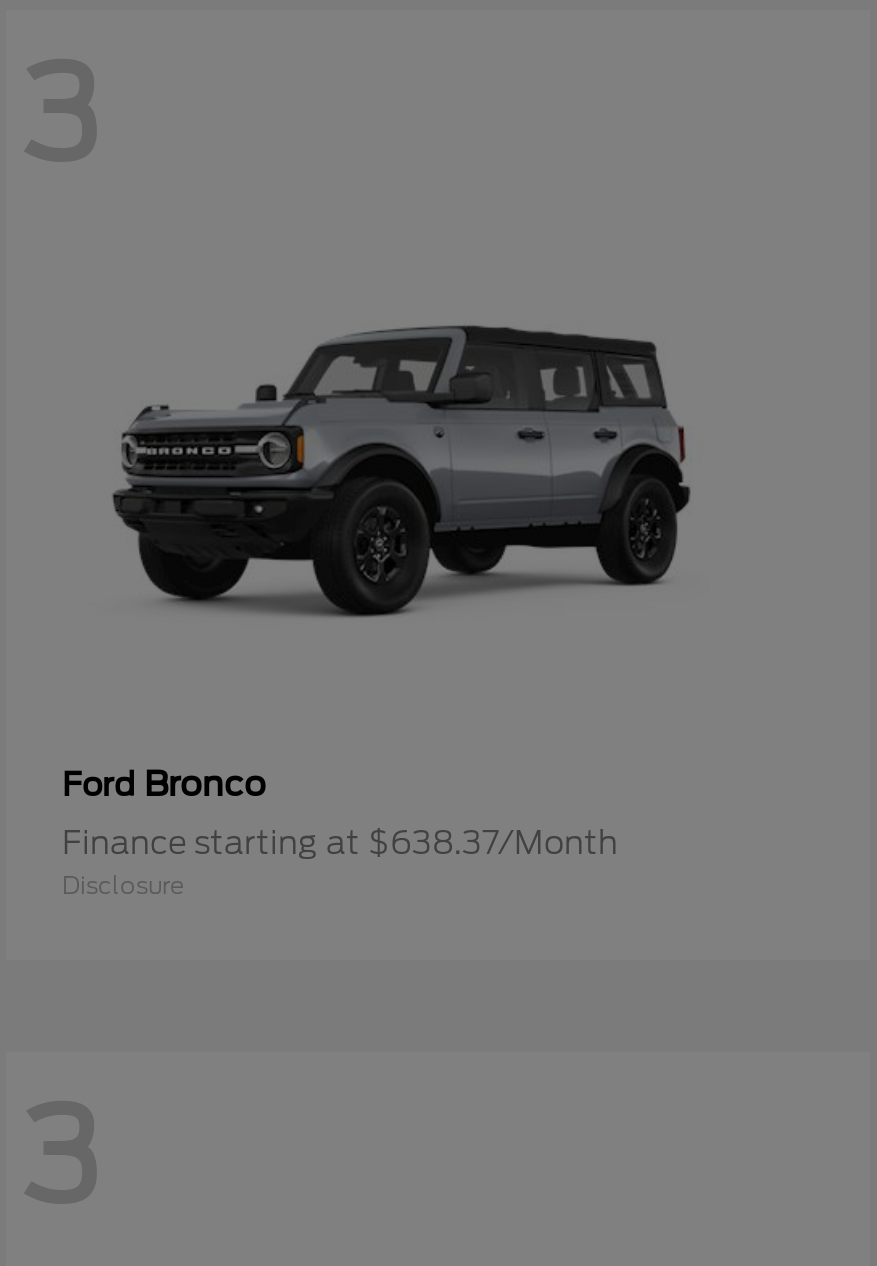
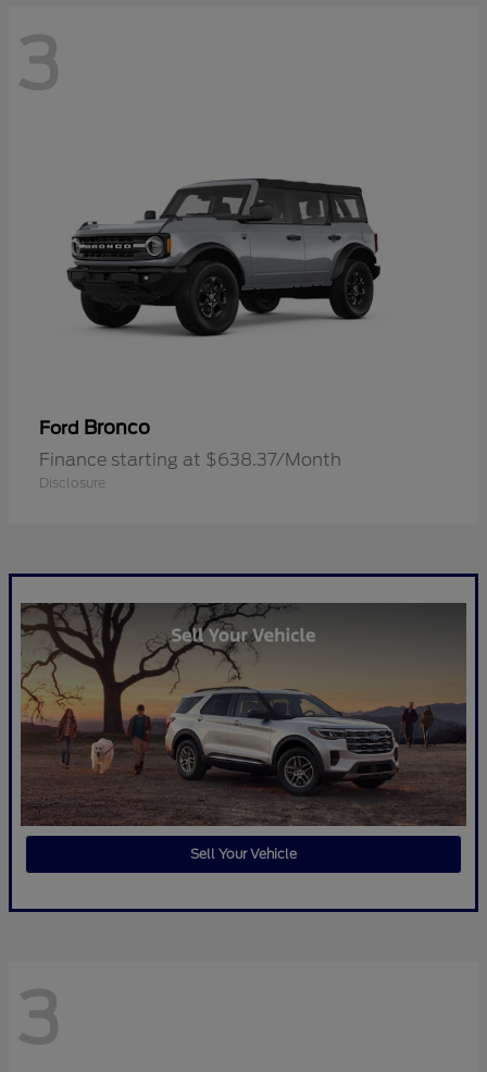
none -> [8,572,479,913] [image] | Sell Your Vehicle

